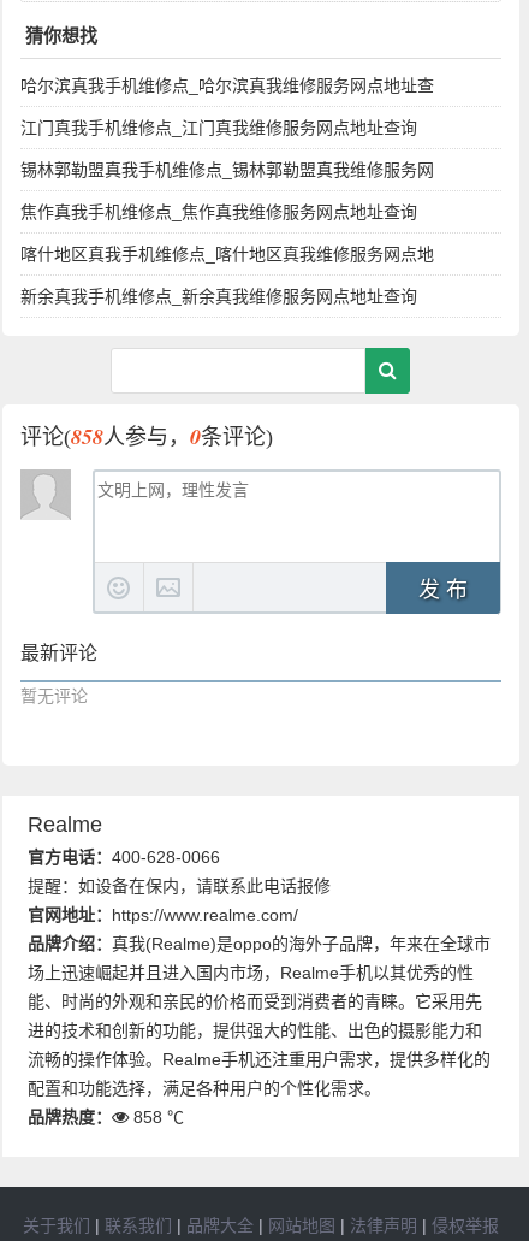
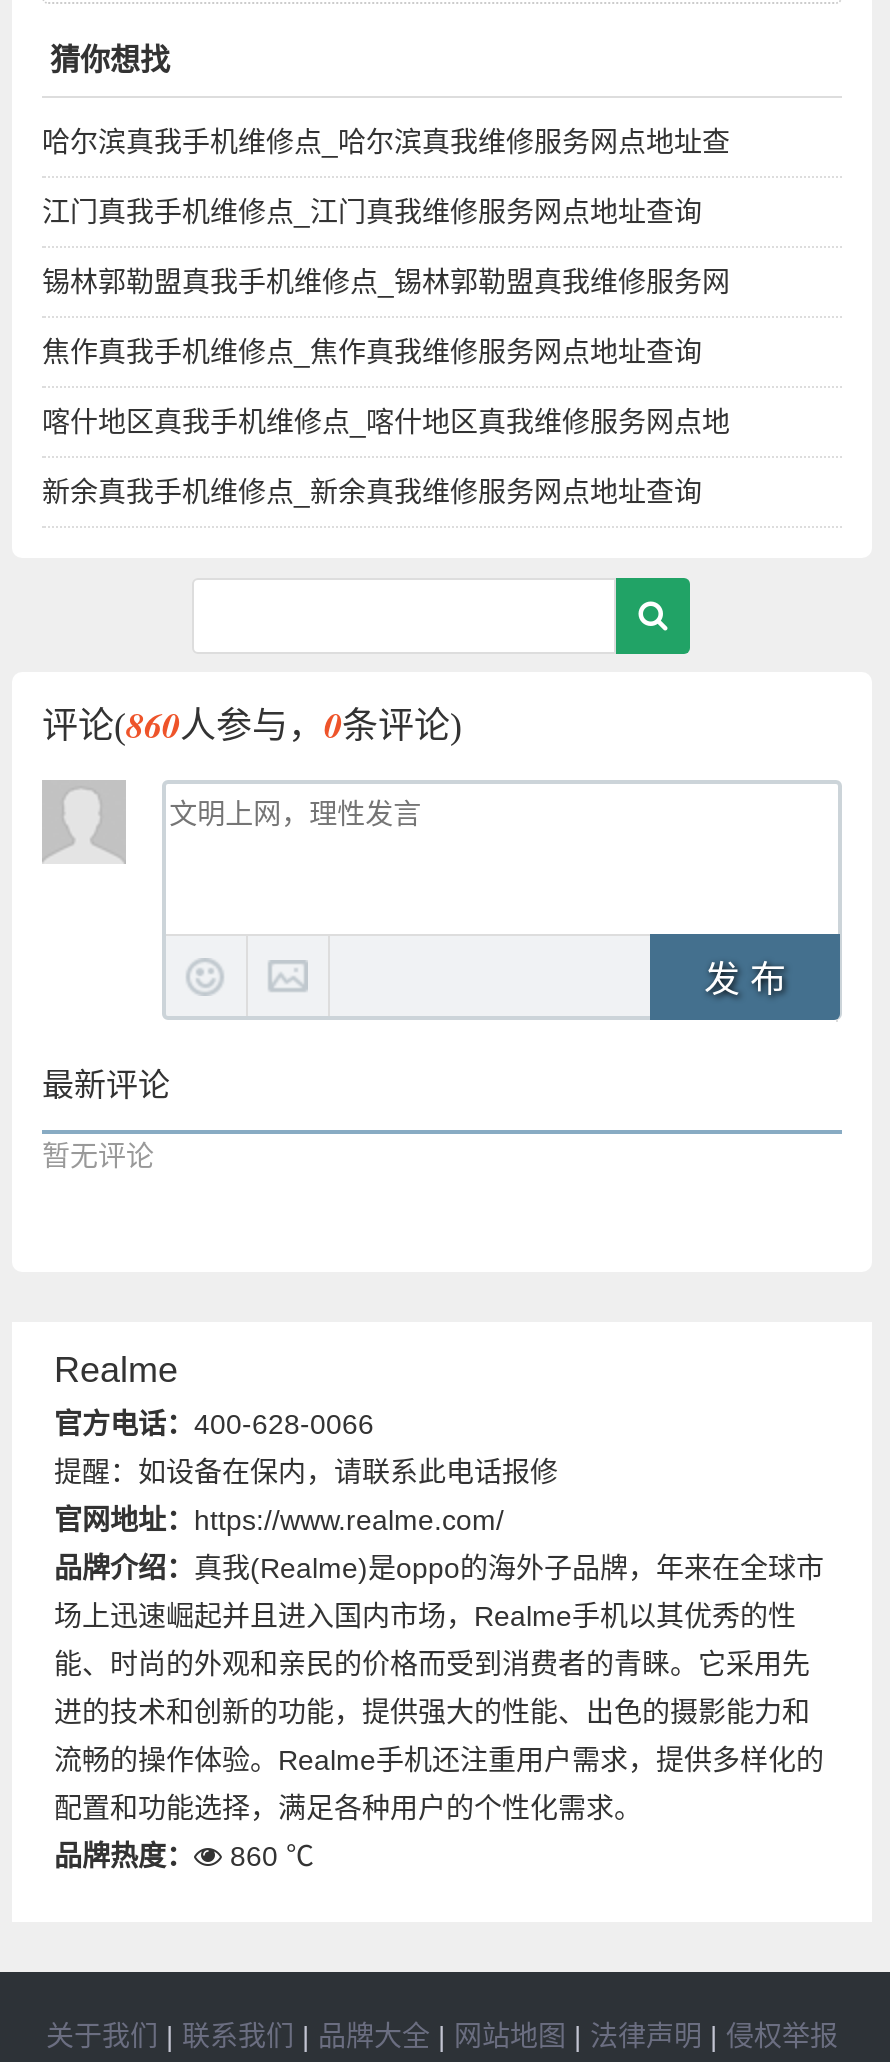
[20,421,273,451] 评论(858人参与，0条评论) -> [42,699,462,749] 评论(860人参与，0条评论)
[28,1108,184,1127] 品牌热度： 858 ℃ -> [54,1840,314,1872] 品牌热度： 860 ℃

